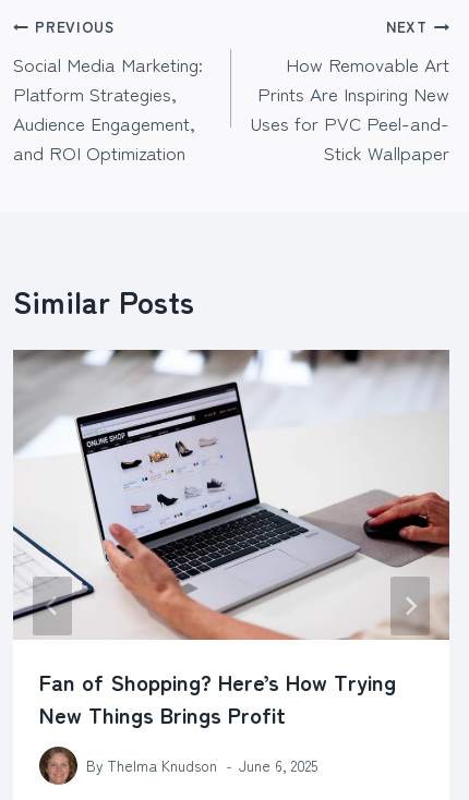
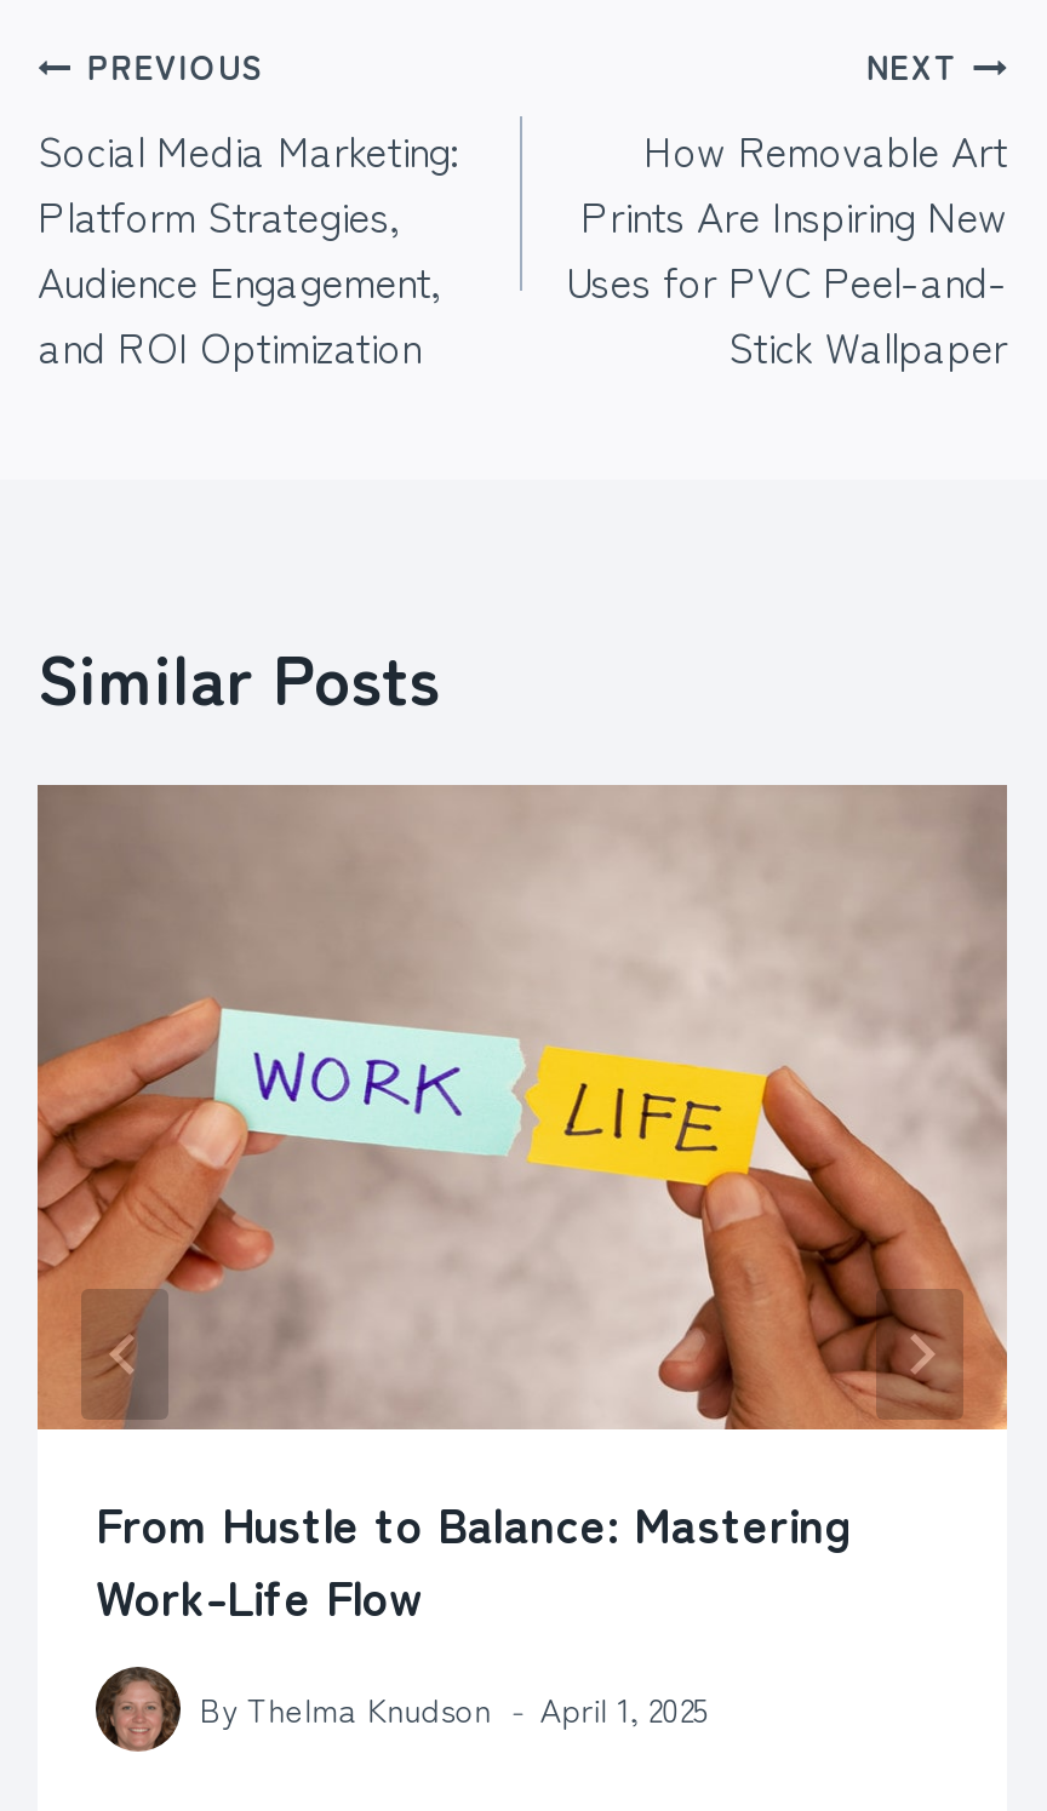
[12,349,449,730] [image] | Fan of Shopping? Here’s How Trying | New Things Brings Profit -> [35,783,1007,1631] [image] | From Hustle to Balance: Mastering | Work-Life Flow
[86,754,318,776] By Thelma Knudson June 6, 2025 -> [200,1683,707,1732] By Thelma Knudson April 1, 2025

